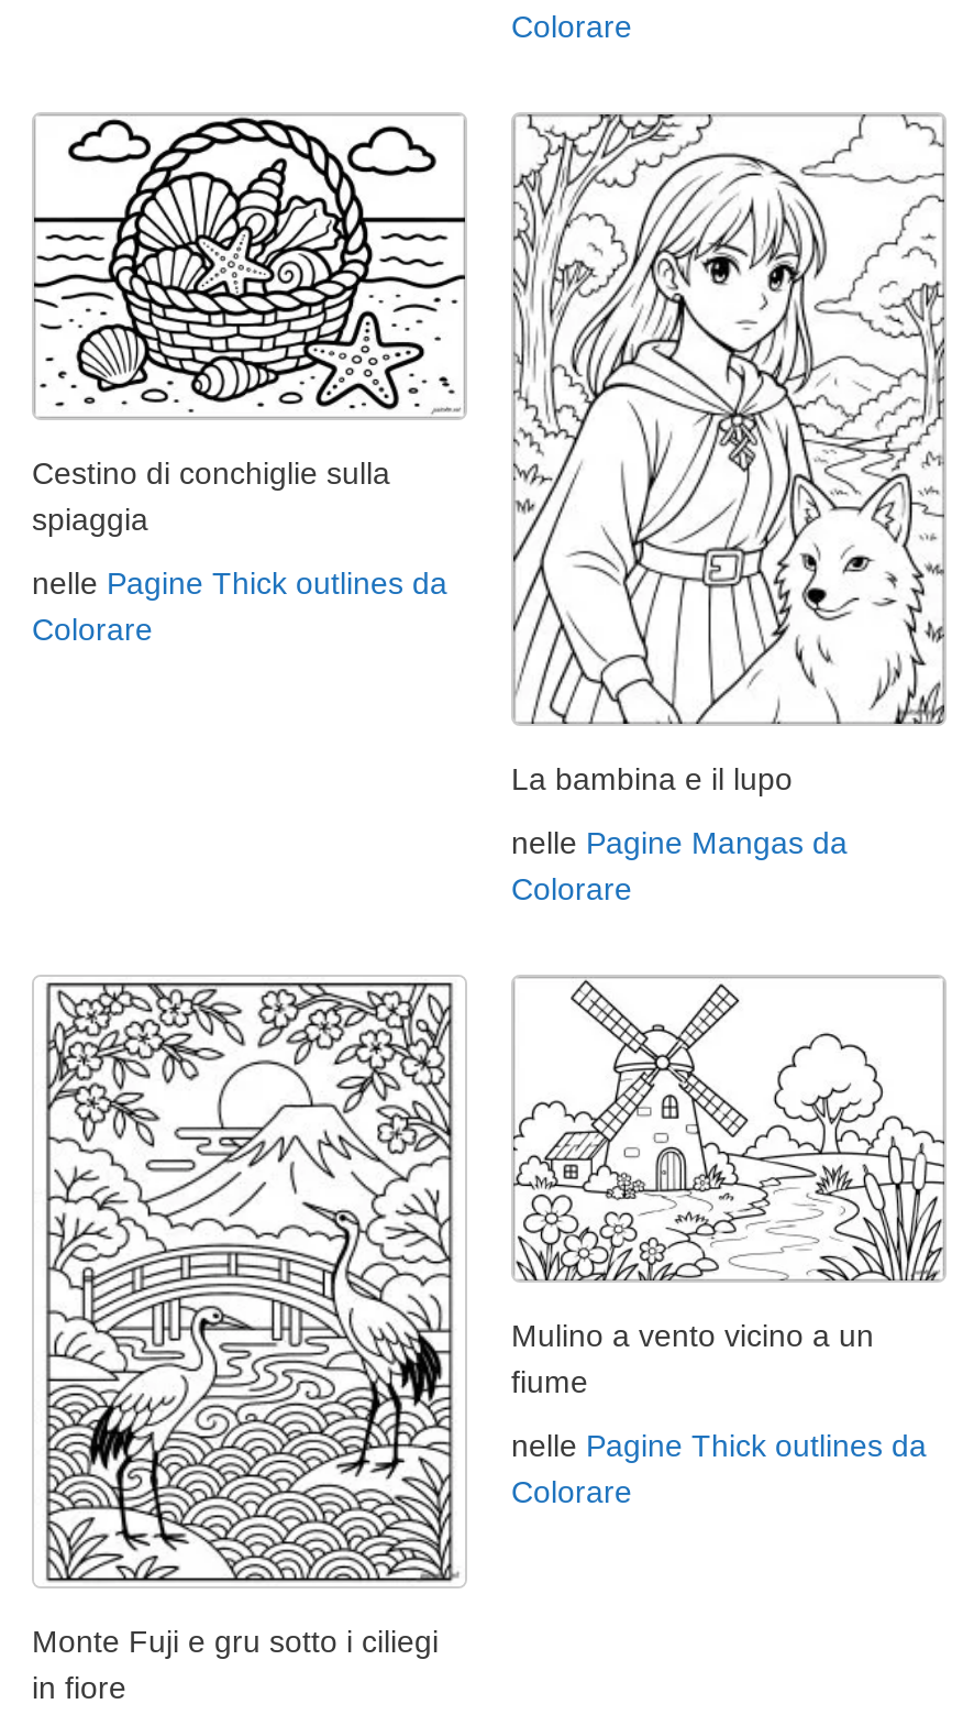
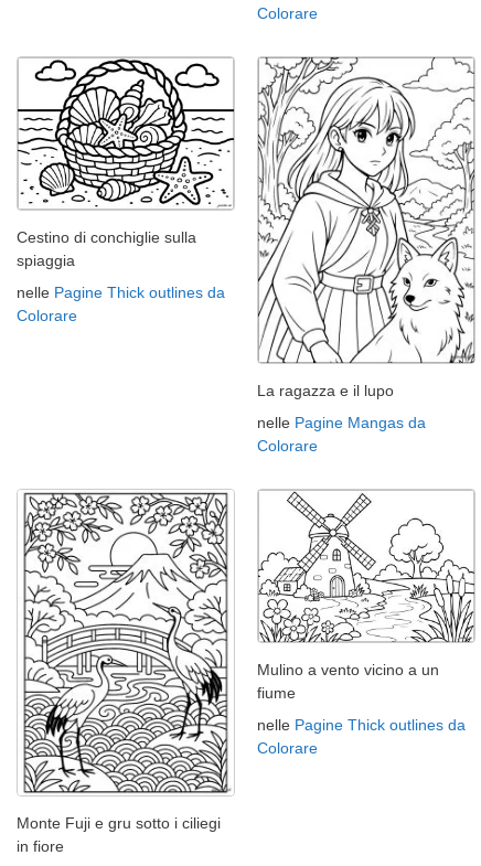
[511,761,793,796] La bambina e il lupo -> [257,382,394,399] La ragazza e il lupo

